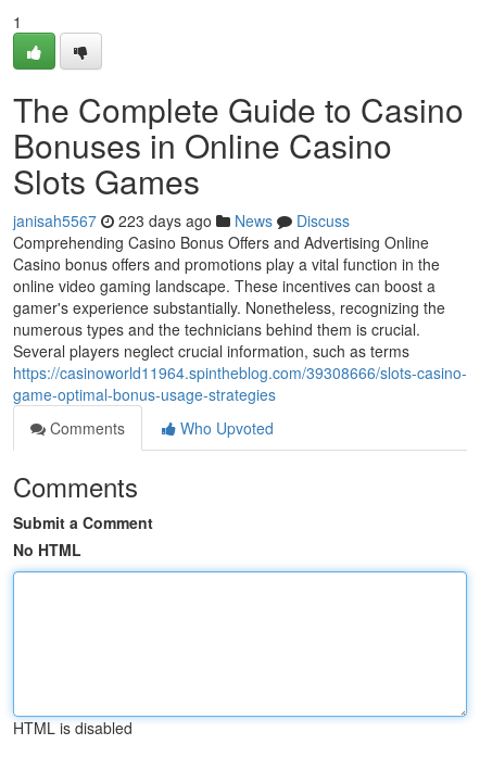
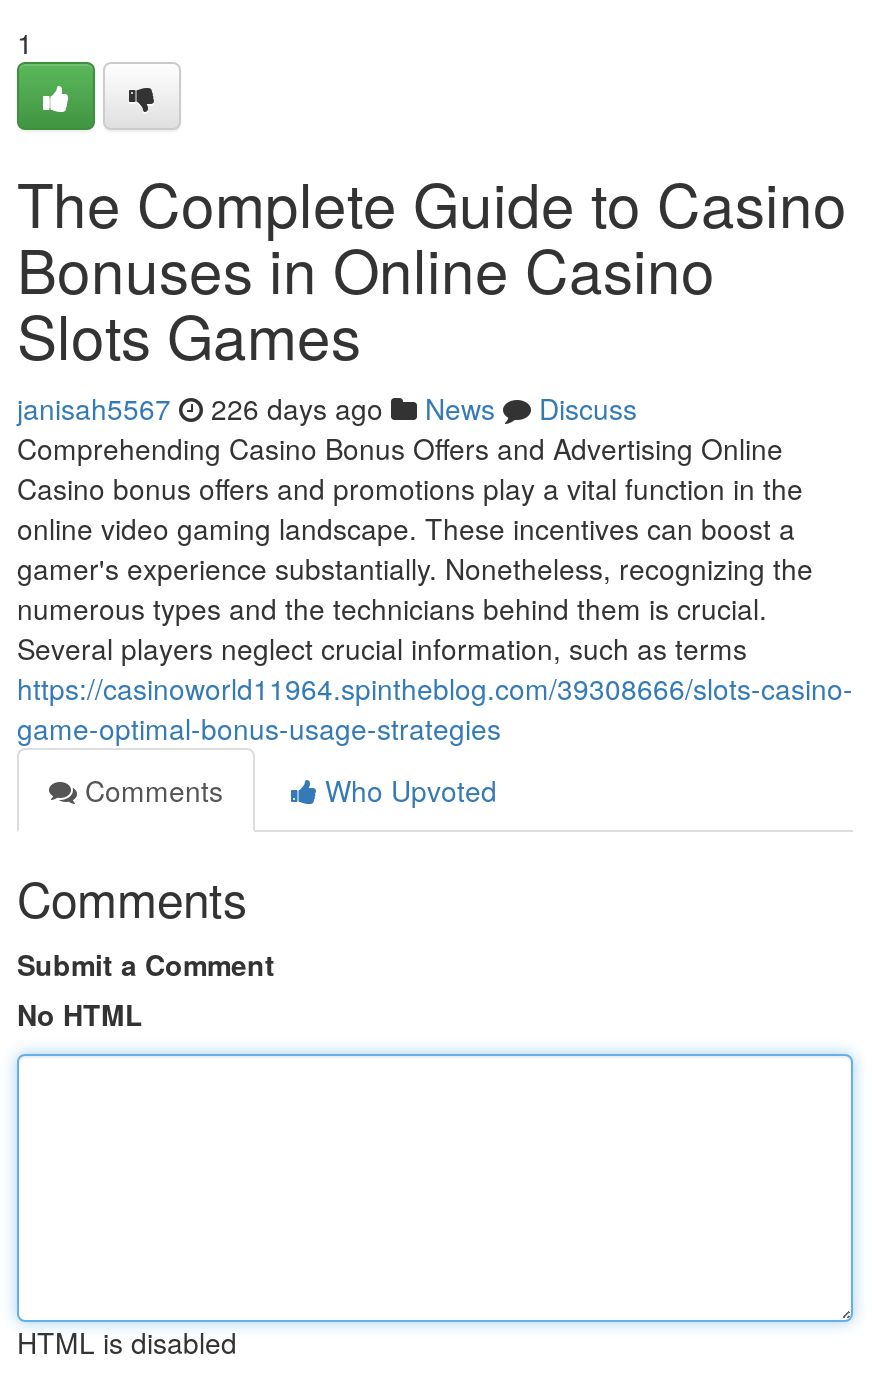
[13,210,350,231] janisah5567 223 days ago News Discuss -> [17,388,637,428] janisah5567 226 days ago News Discuss

